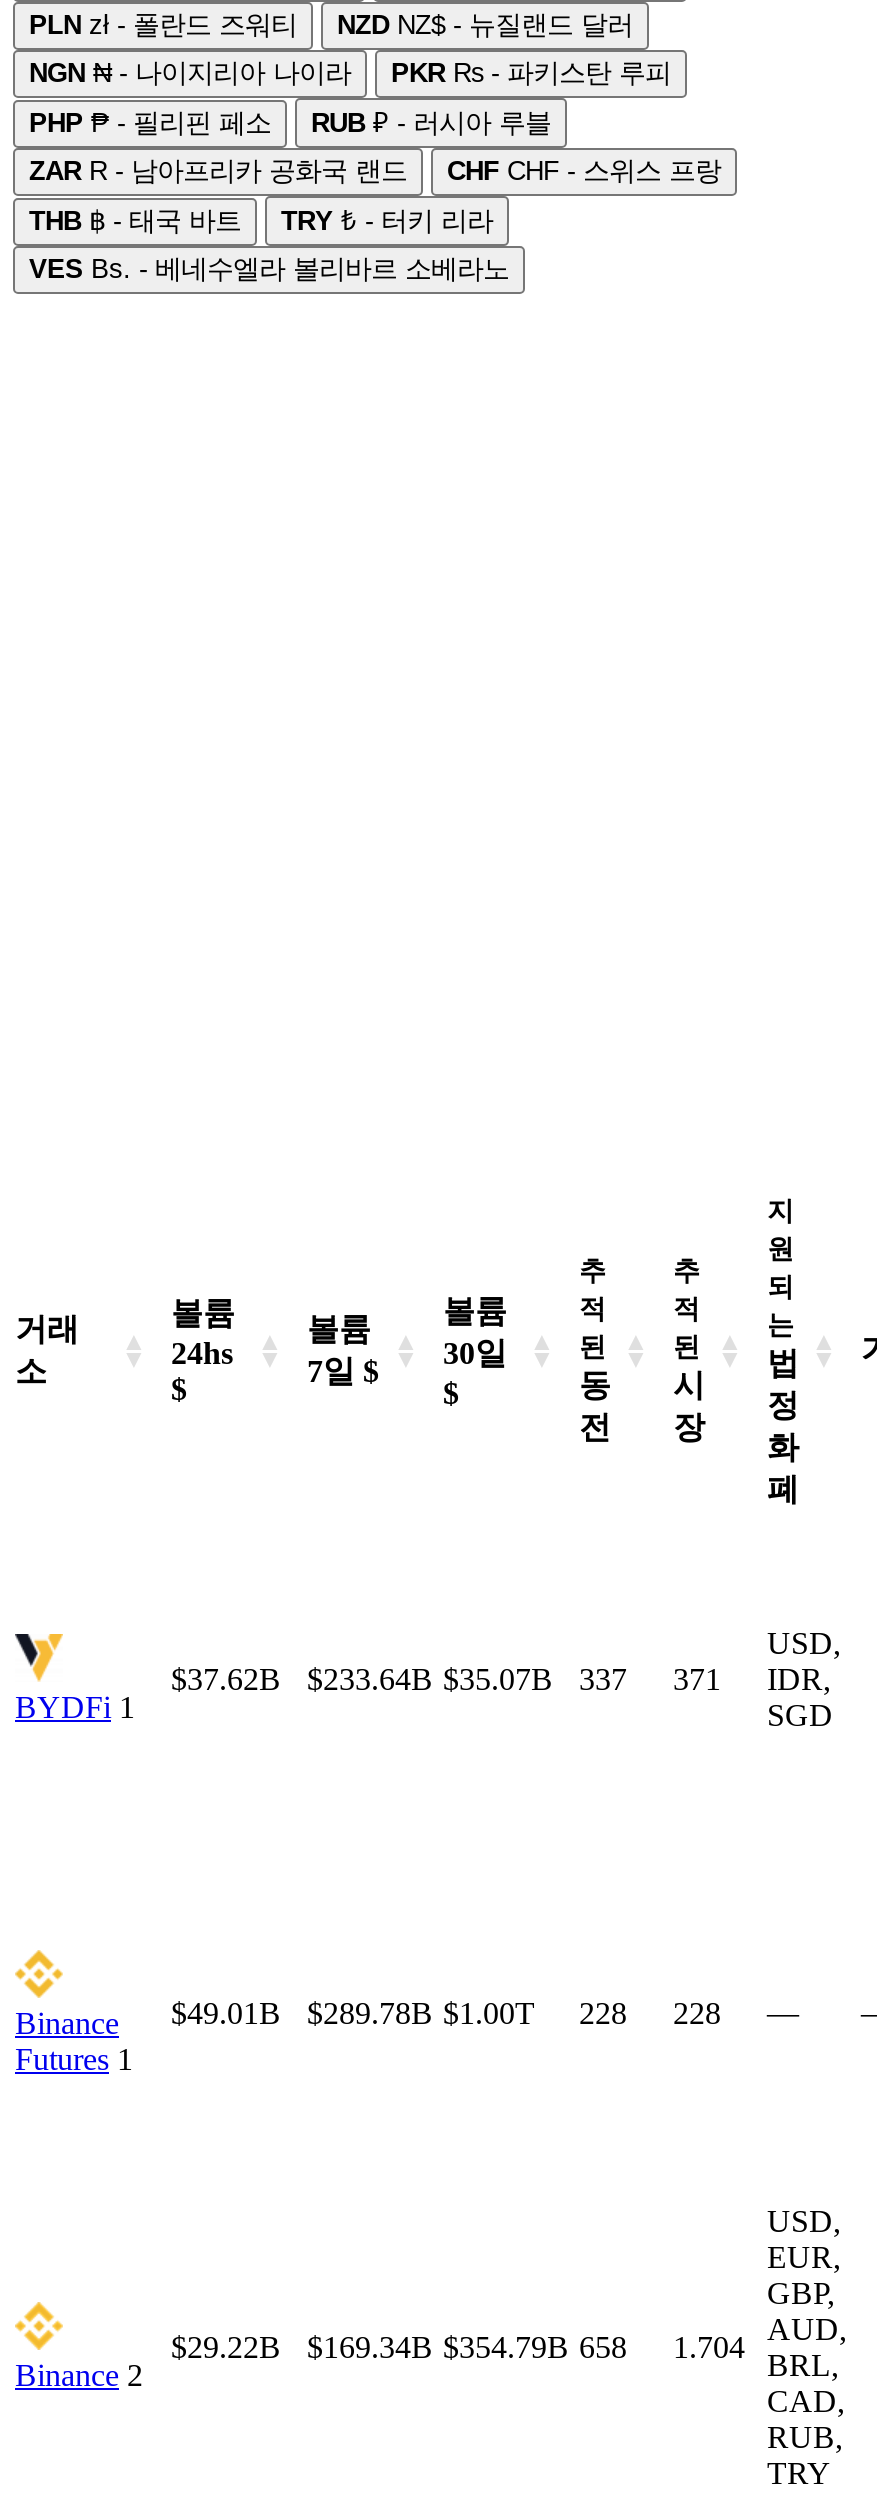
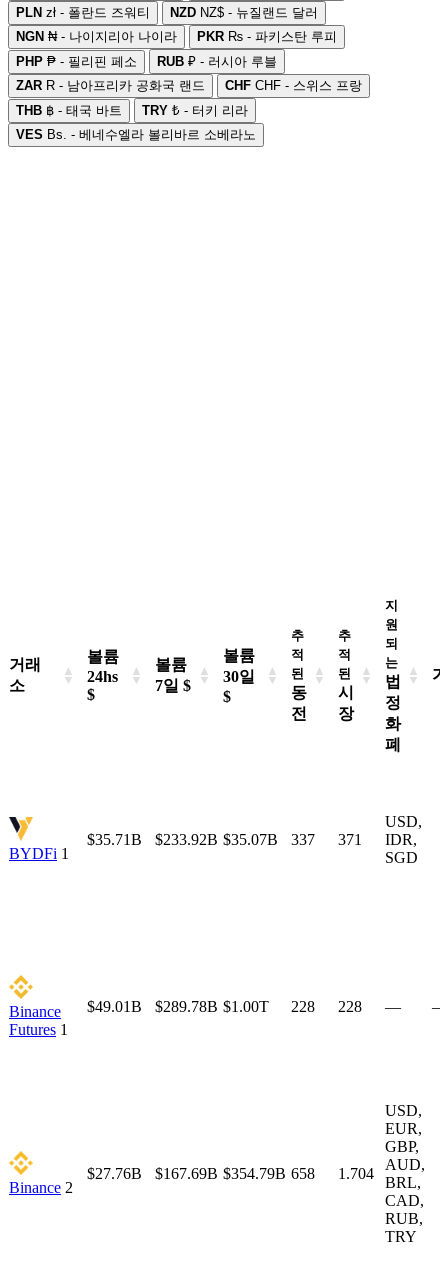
[171,1662,553,1696] $37.62B | $233.64B $35.07B -> [87,831,278,848] $35.71B | $233.92B $35.07B
[171,2330,627,2364] $29.22B | $169.34B $354.79B 658 -> [87,1165,315,1182] $27.76B | $167.69B $354.79B 658

